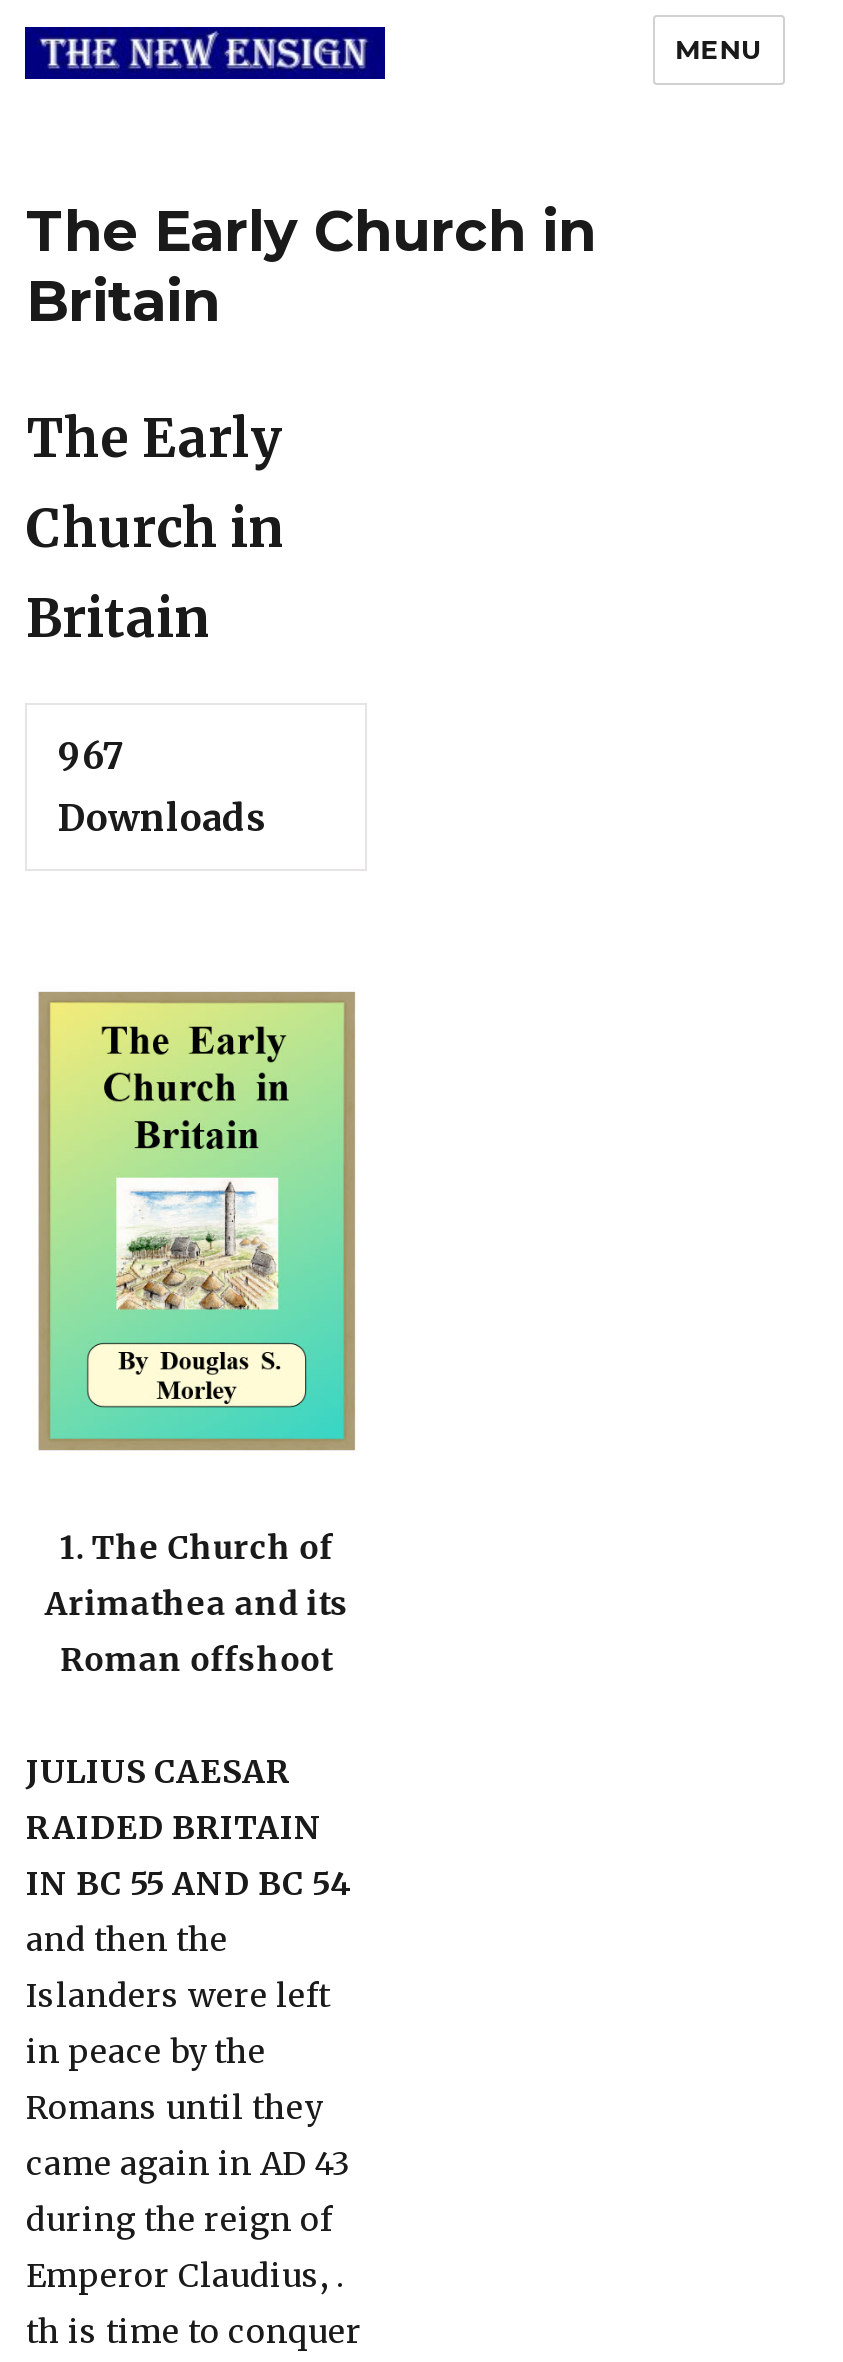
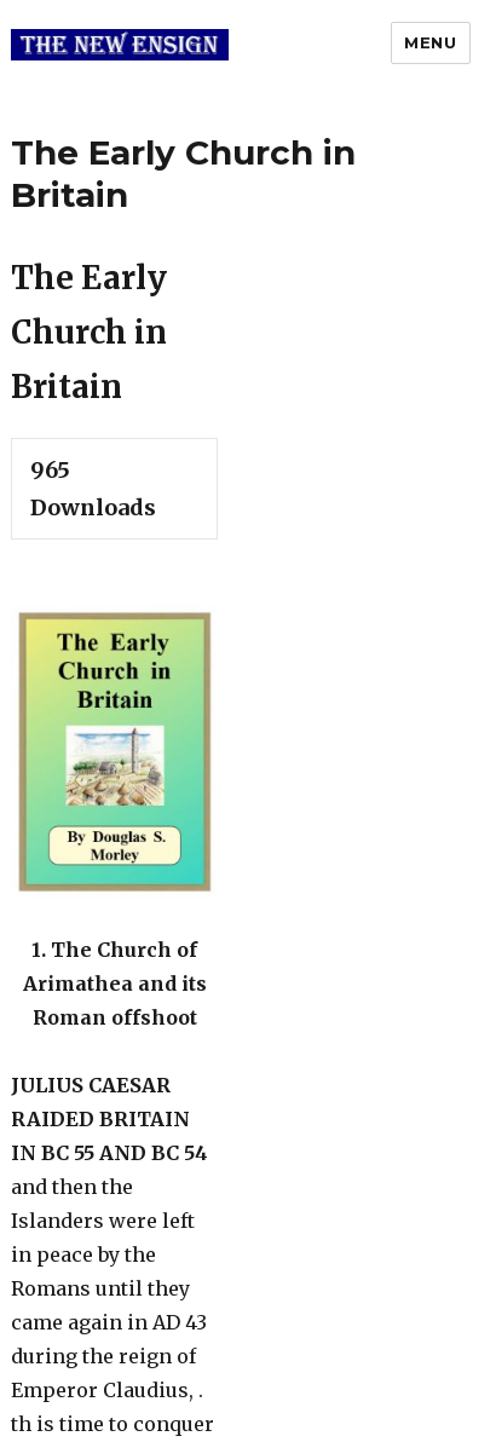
[58,733,124,779] 967 -> [31,456,71,484] 965

